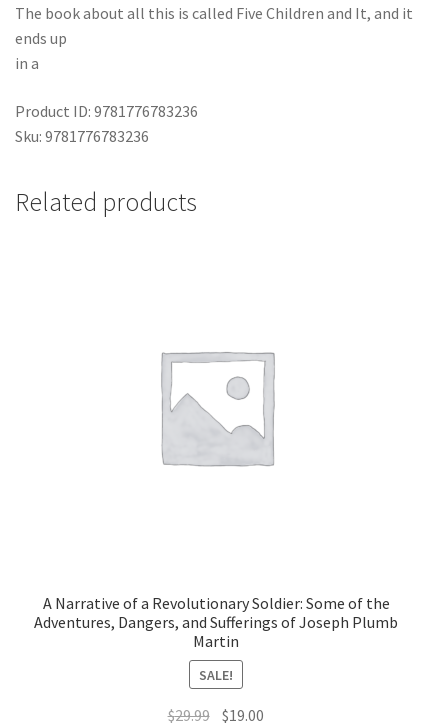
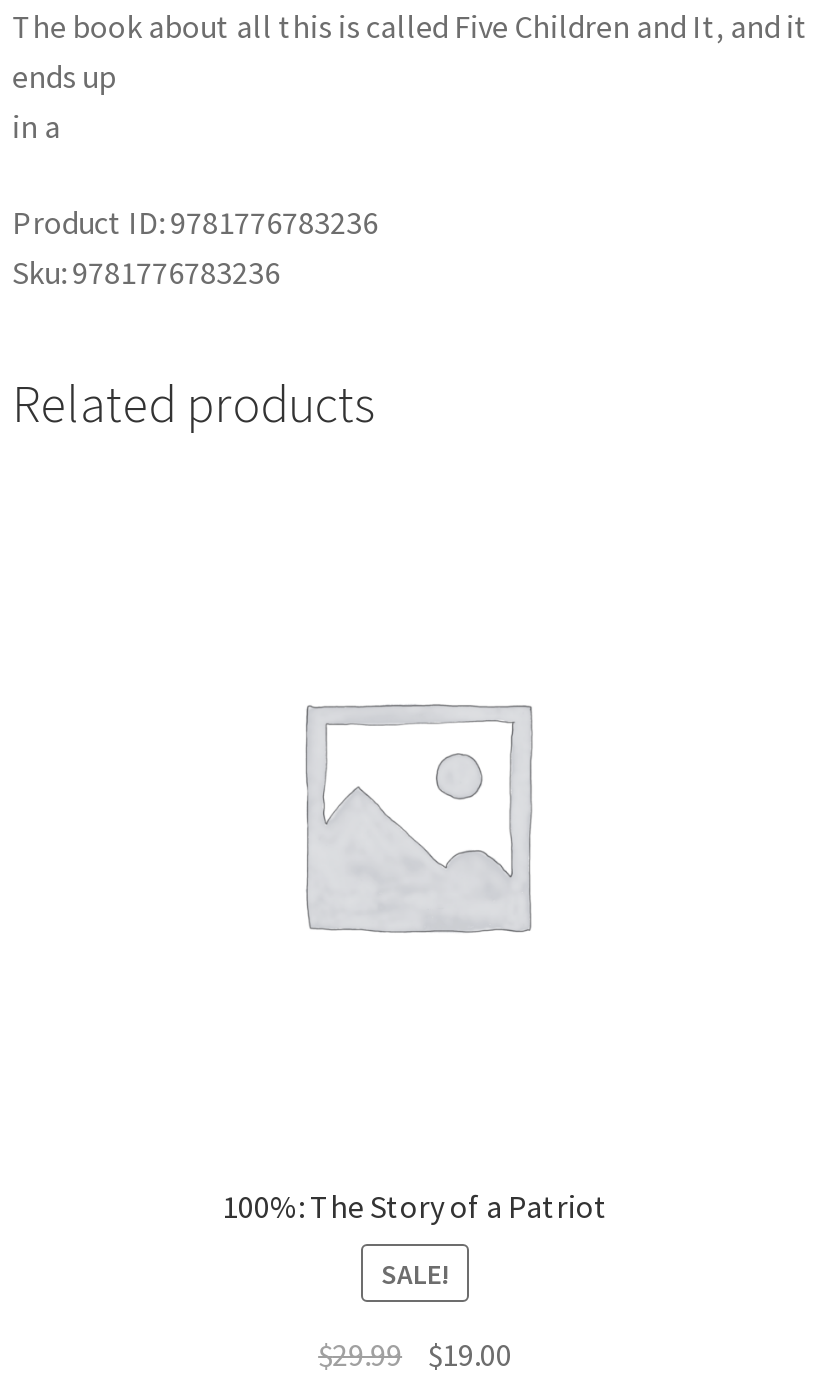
[34,593,398,651] A Narrative of a Revolutionary Soldier: Some of the | Adventures, Dangers, and Sufferings of Joseph Plumb | Martin -> [222,1186,608,1226] 100%: The Story of a Patriot

